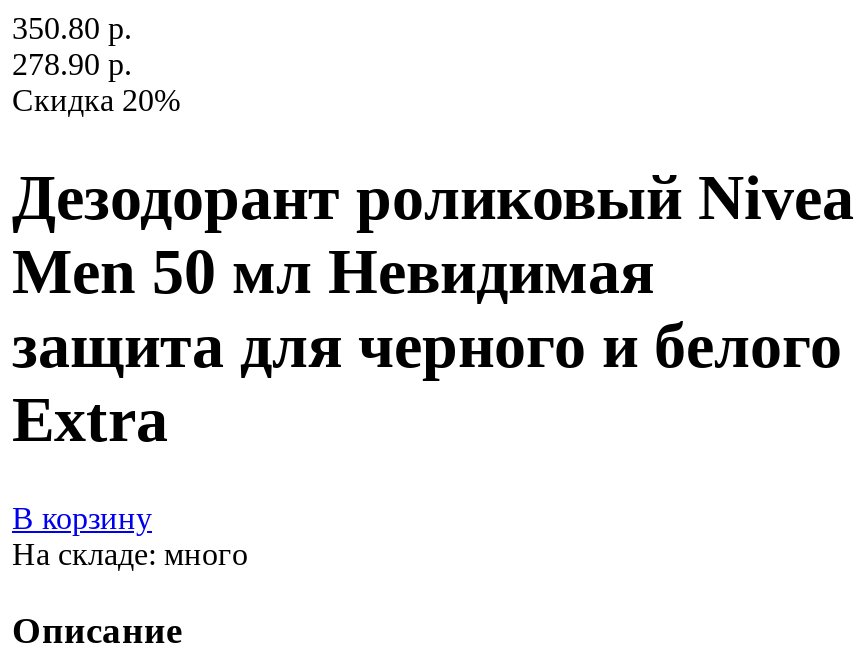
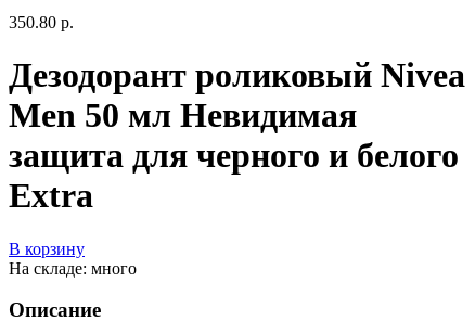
[12,47,180,117] 278.90 р. | Скидка 20% -> none

